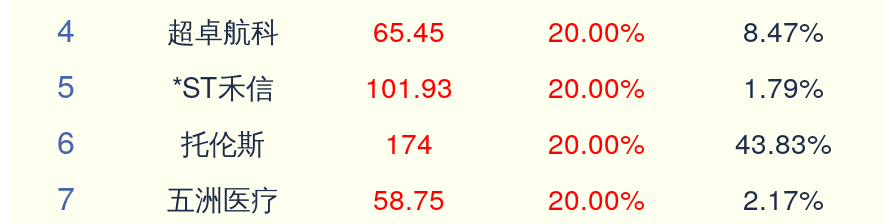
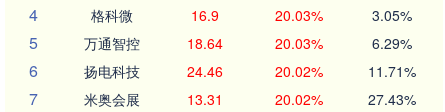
[167,10,823,50] 超卓航科 | 65.45 | 20.00% | 8.47% -> [91,5,412,25] 格科微 | 16.9 | 20.03% | 3.05%
[172,66,823,106] *ST禾信 | 101.93 | 20.00% | 1.79% -> [84,33,412,53] 万通智控 | 18.64 | 20.03% | 6.29%
[181,122,831,162] 托伦斯 | 174 | 20.00% | 43.83% -> [84,61,416,81] 扬电科技 | 24.46 | 20.02% | 11.71%
[167,178,823,218] 五洲医疗 | 58.75 | 20.00% | 2.17% -> [84,89,416,109] 米奥会展 | 13.31 | 20.02% | 27.43%

